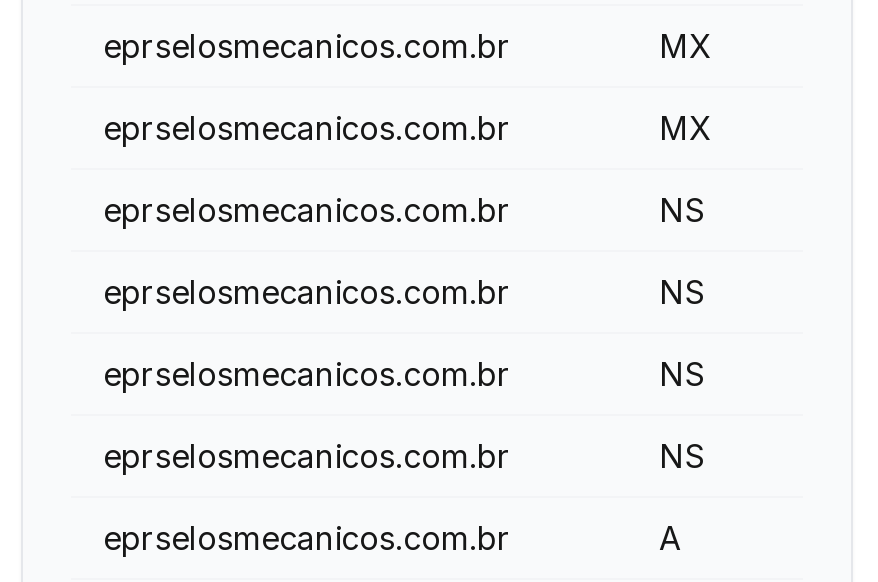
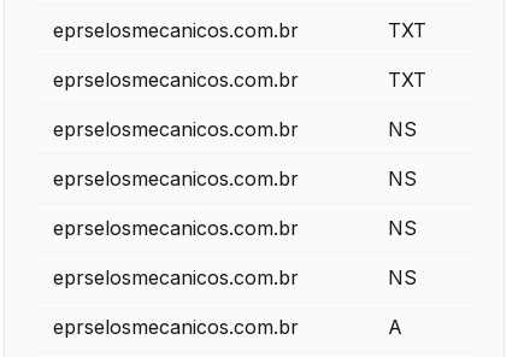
[659,26,711,66] MX -> [388,18,426,42] TXT
[659,108,711,148] MX -> [388,68,426,92] TXT

